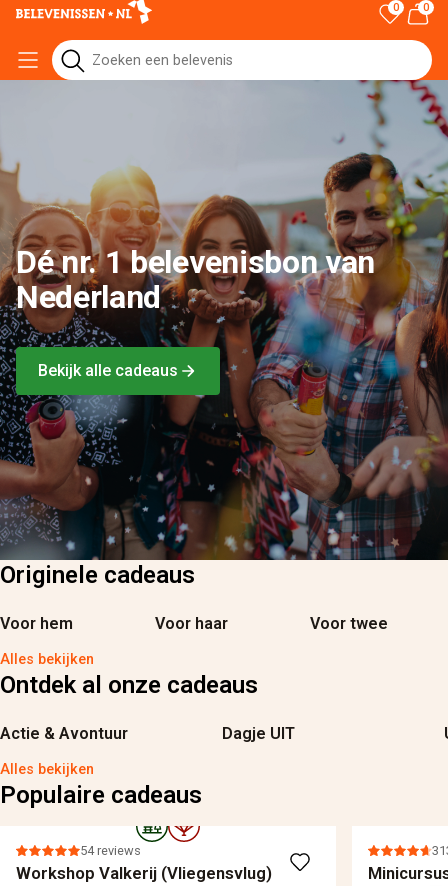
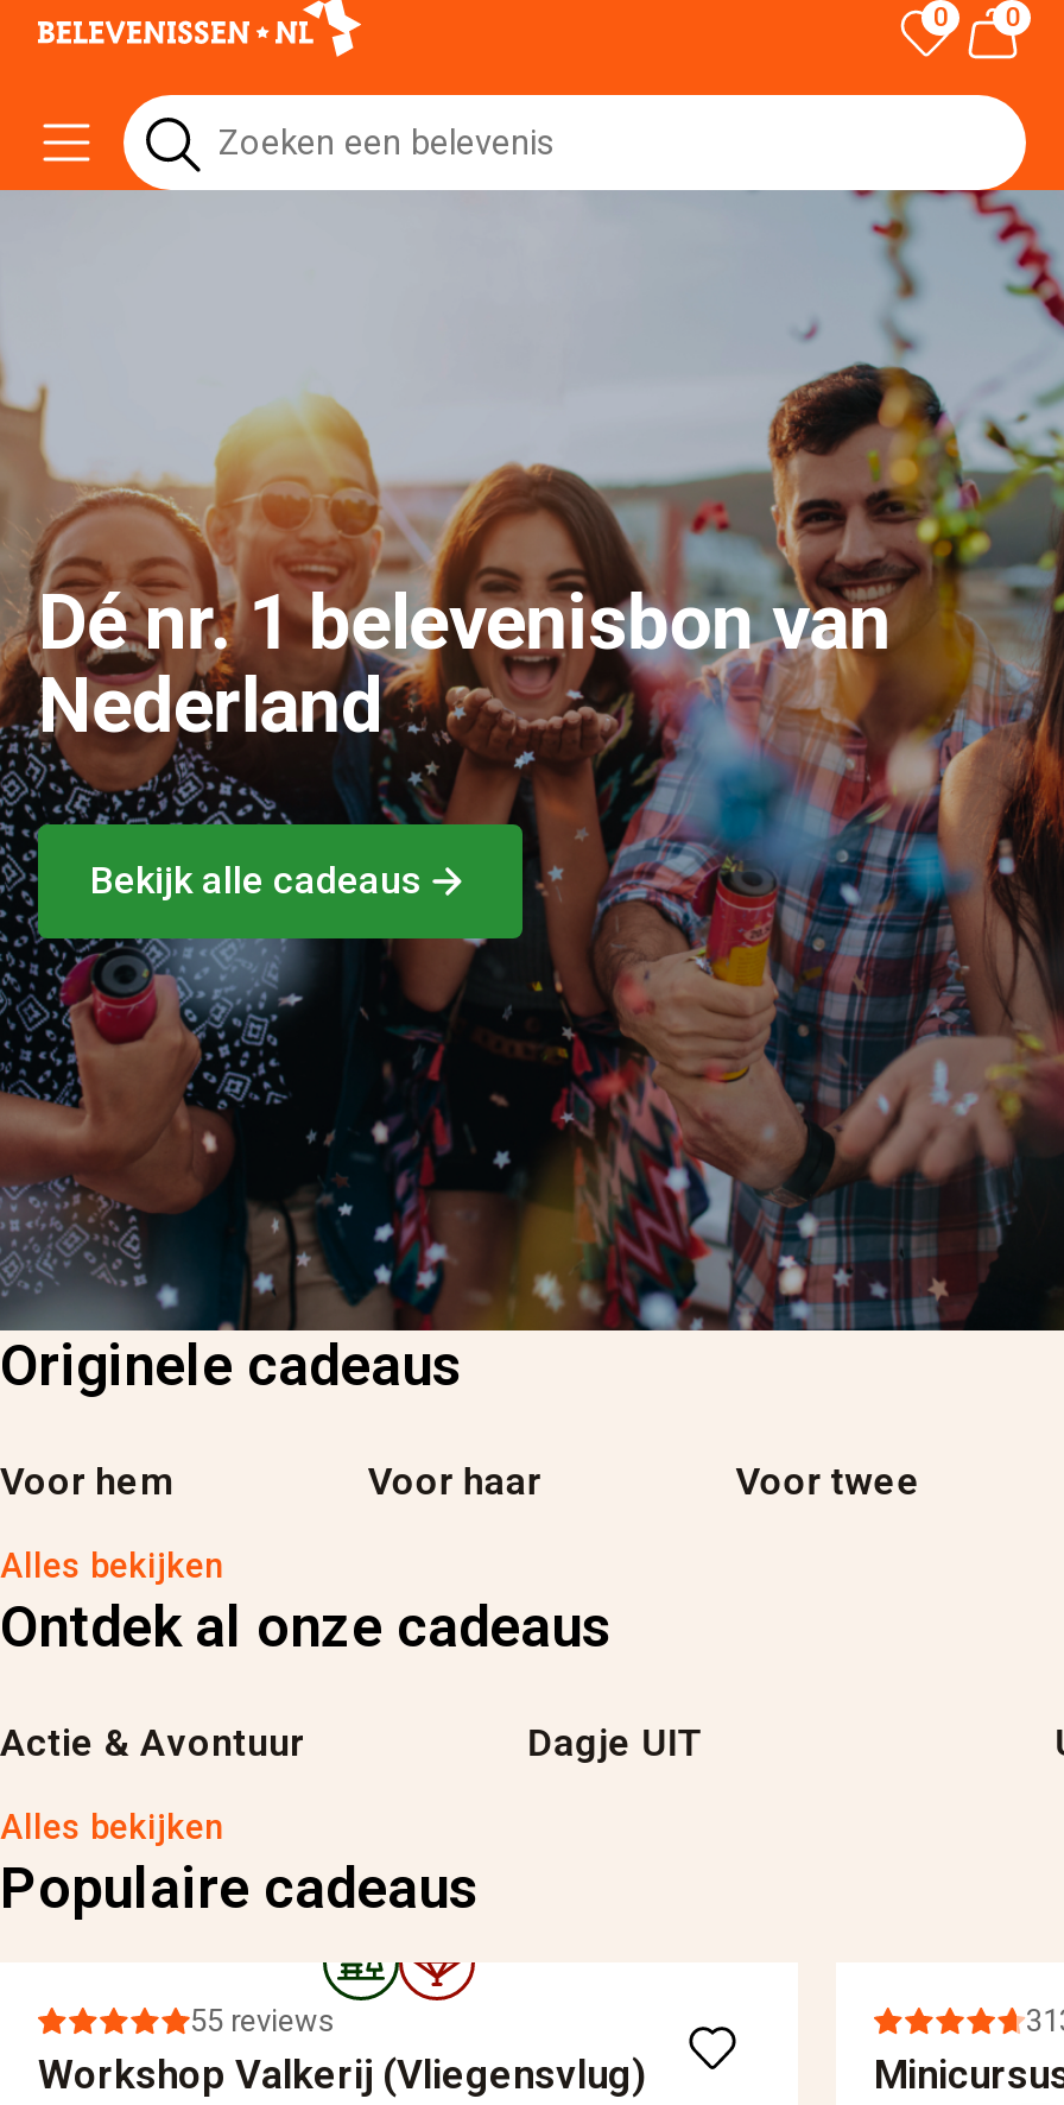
[80,843,141,858] 54 reviews -> [190,2003,335,2038] 55 reviews

